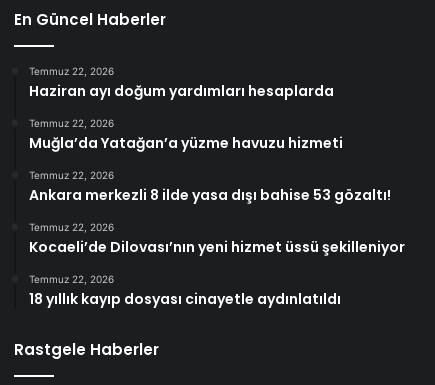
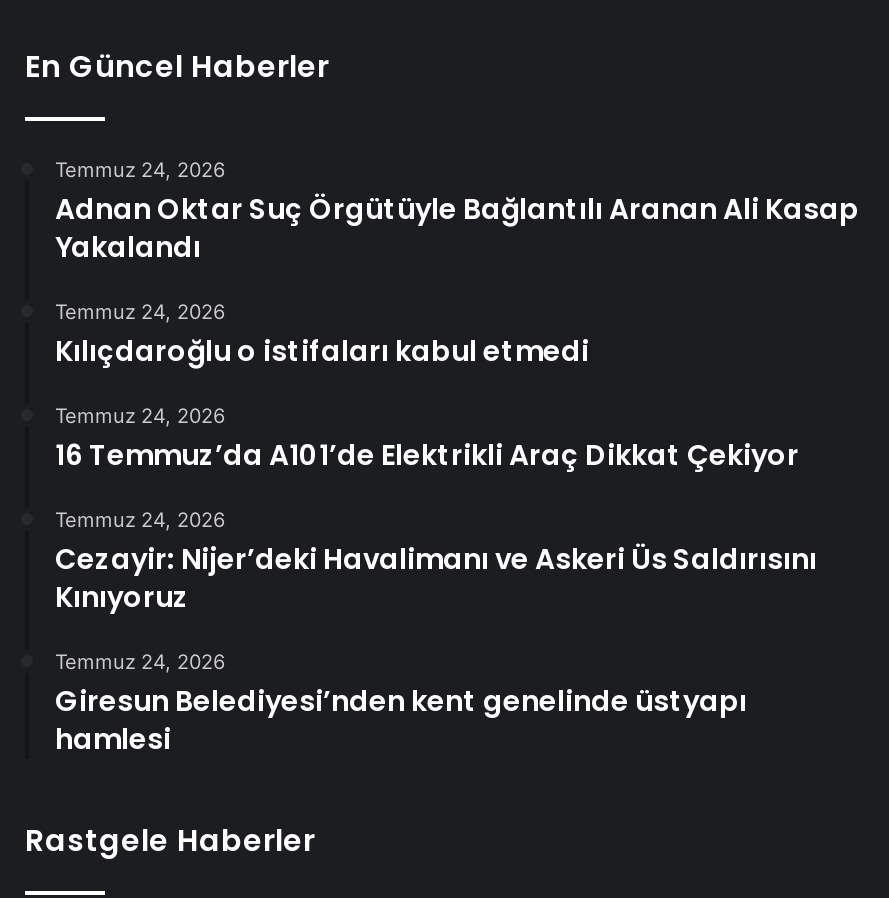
[29,65,334,101] Temmuz 22, 2026 | Haziran ayı doğum yardımları hesaplarda -> [55,157,859,267] Temmuz 24, 2026 | Adnan Oktar Suç Örgütüyle Bağlantılı Aranan Ali Kasap | Yakalandı
[29,117,343,153] Temmuz 22, 2026 | Muğla’da Yatağan’a yüzme havuzu hizmeti -> [55,299,589,371] Temmuz 24, 2026 | Kılıçdaroğlu o istifaları kabul etmedi
[29,169,391,205] Temmuz 22, 2026 | Ankara merkezli 8 ilde yasa dışı bahise 53 gözaltı! -> [55,403,799,475] Temmuz 24, 2026 | 16 Temmuz’da A101’de Elektrikli Araç Dikkat Çekiyor
[29,221,405,257] Temmuz 22, 2026 | Kocaeli’de Dilovası’nın yeni hizmet üssü şekilleniyor -> [55,507,817,617] Temmuz 24, 2026 | Cezayir: Nijer’deki Havalimanı ve Askeri Üs Saldırısını | Kınıyoruz
[29,273,341,309] Temmuz 22, 2026 | 18 yıllık kayıp dosyası cinayetle aydınlatıldı -> [55,649,747,759] Temmuz 24, 2026 | Giresun Belediyesi’nden kent genelinde üstyapı | hamlesi

